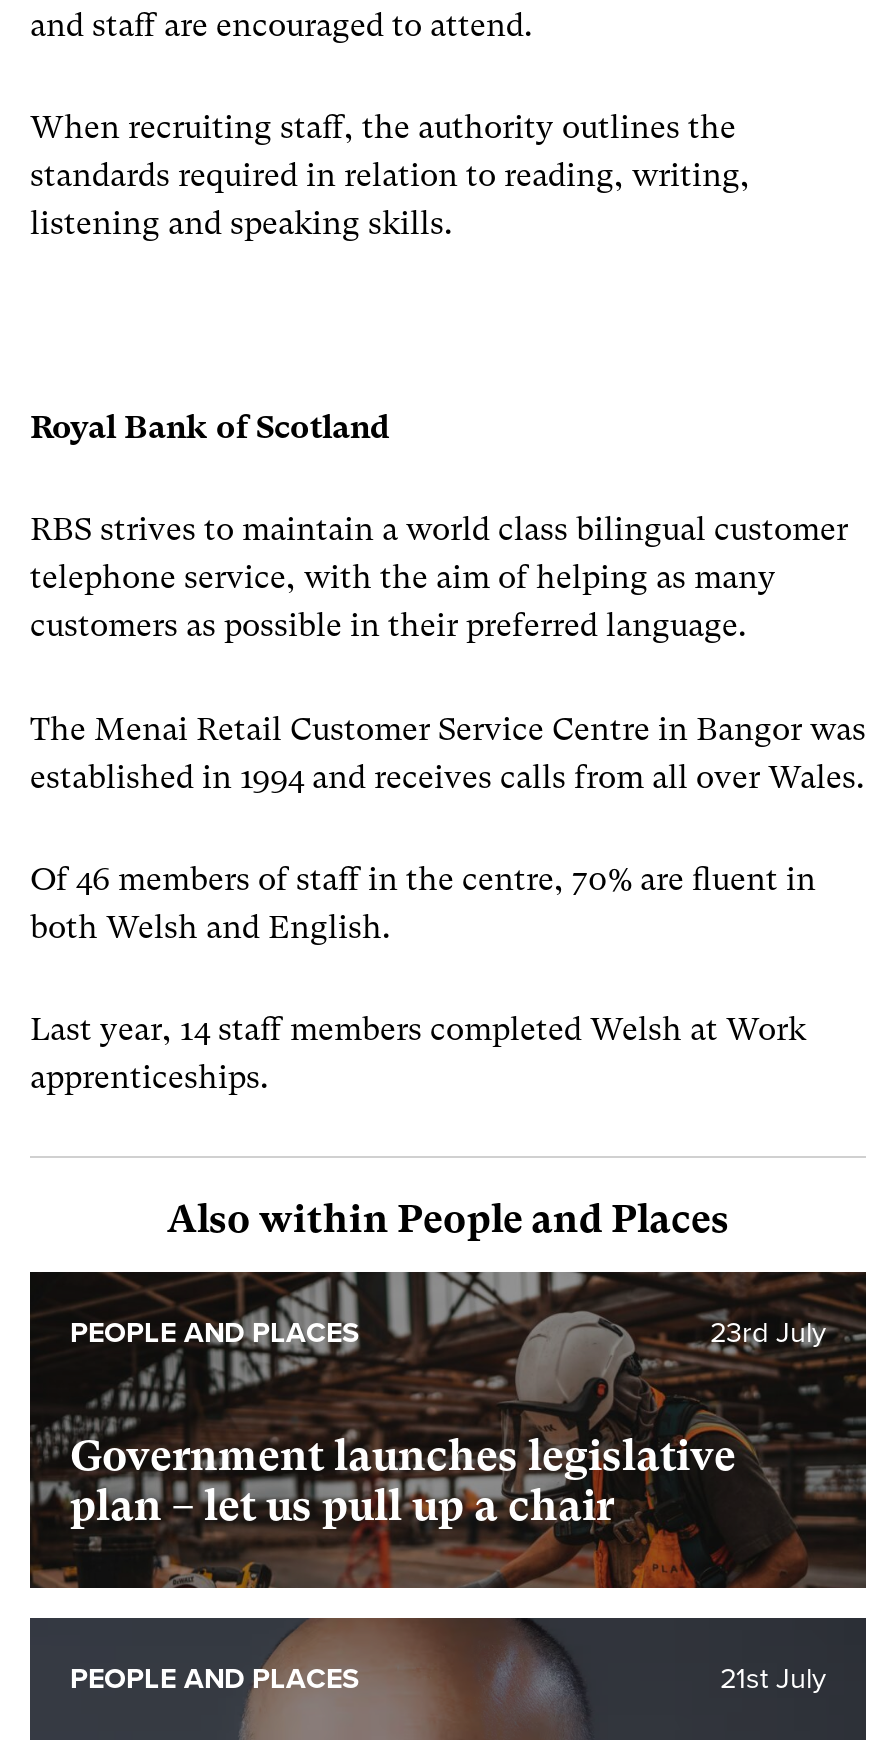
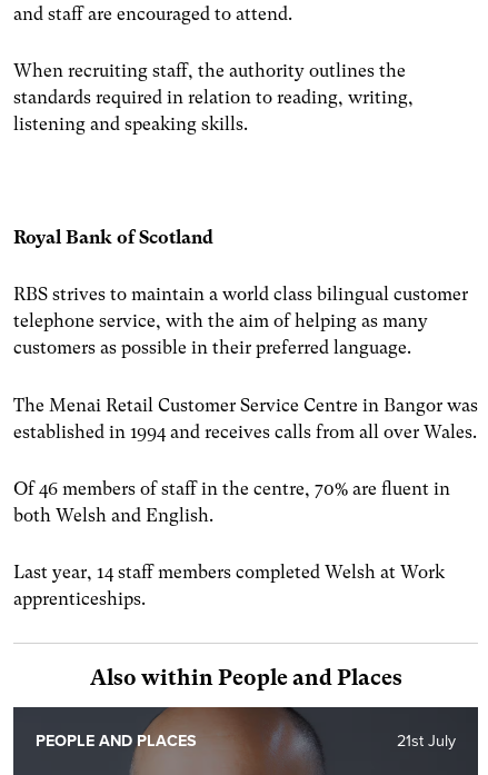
[30,1272,866,1590] [image] | Government launches legislative | plan – let us pull up a chair -> none
[70,1316,826,1350] 23rd July | PEOPLE AND PLACES -> none

